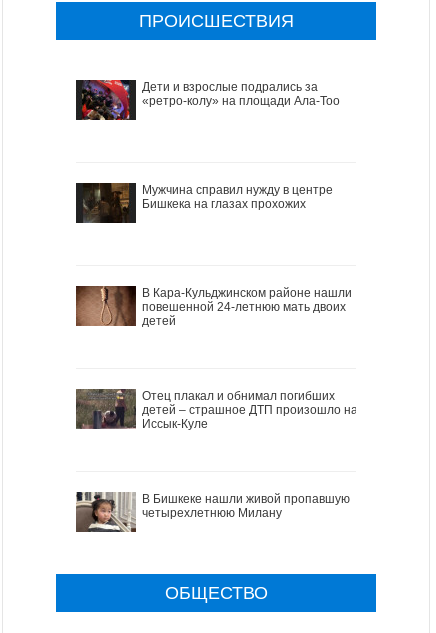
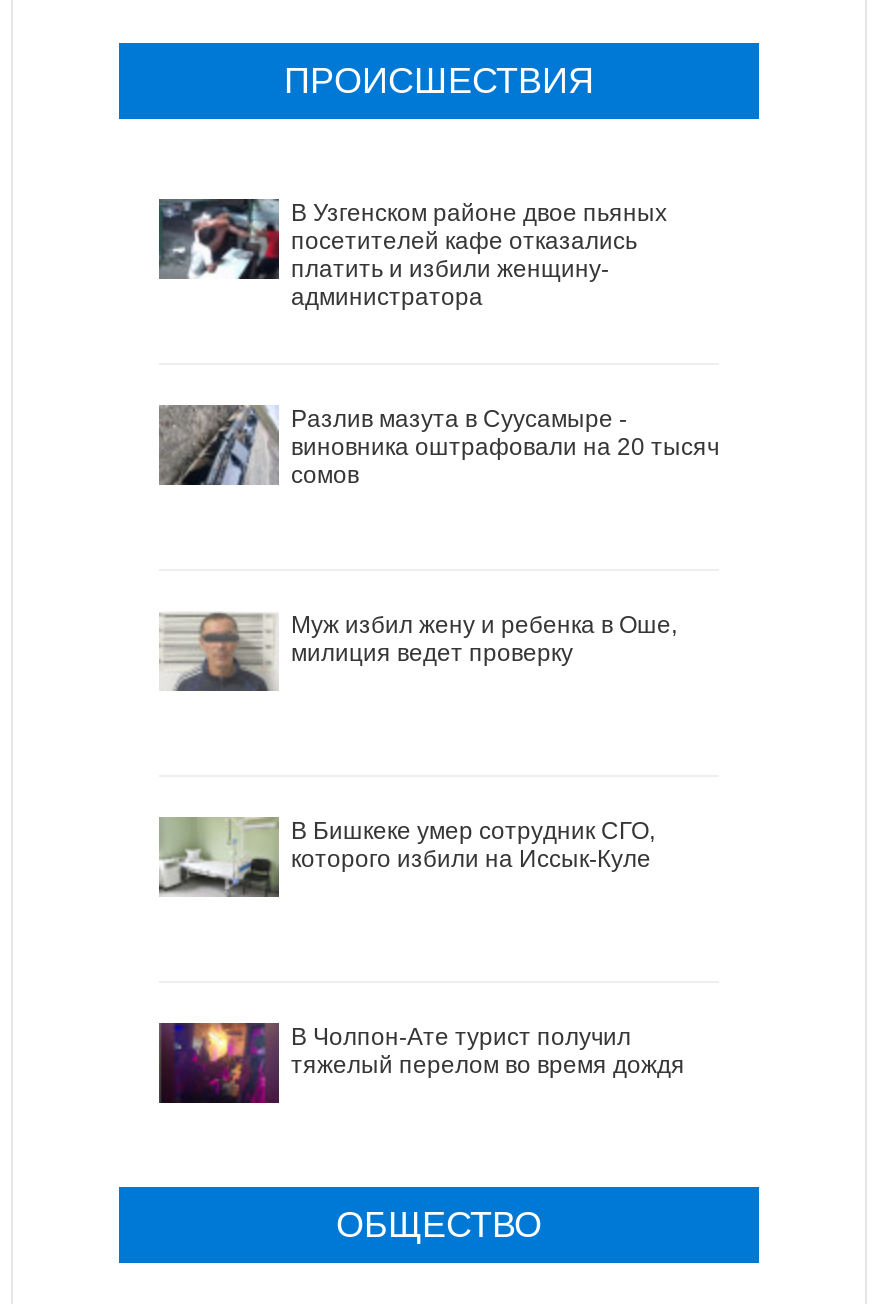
[76,79,340,121] [image] | Дети и взрослые подрались за | «ретро-колу» на площади Ала-Тоо -> [159,197,667,311] [image] | В Узгенском районе двое пьяных | посетителей кафе отказались | платить и избили женщину- | администратора
[76,183,333,224] [image] | Мужчина справил нужду в центре | Бишкека на глазах прохожих -> [159,405,719,489] [image] | Разлив мазута в Суусамыре - | виновника оштрафовали на 20 тысяч | сомов
[75,285,352,328] [image] | В Кара-Кульджинском районе нашли | повешенной 24-летнюю мать двоих | детей -> [159,611,677,693] [image] | Муж избил жену и ребенка в Оше, | милиция ведет проверку
[75,389,358,431] [image] | Отец плакал и обнимал погибших | детей – страшное ДТП произошло на | Иссык-Куле -> [159,817,655,897] [image] | В Бишкеке умер сотрудник СГО, | которого избили на Иссык-Куле
[76,492,350,533] [image] | В Бишкеке нашли живой пропавшую | четырехлетнюю Милану -> [159,1023,685,1103] [image] | В Чолпон-Ате турист получил | тяжелый перелом во время дождя

